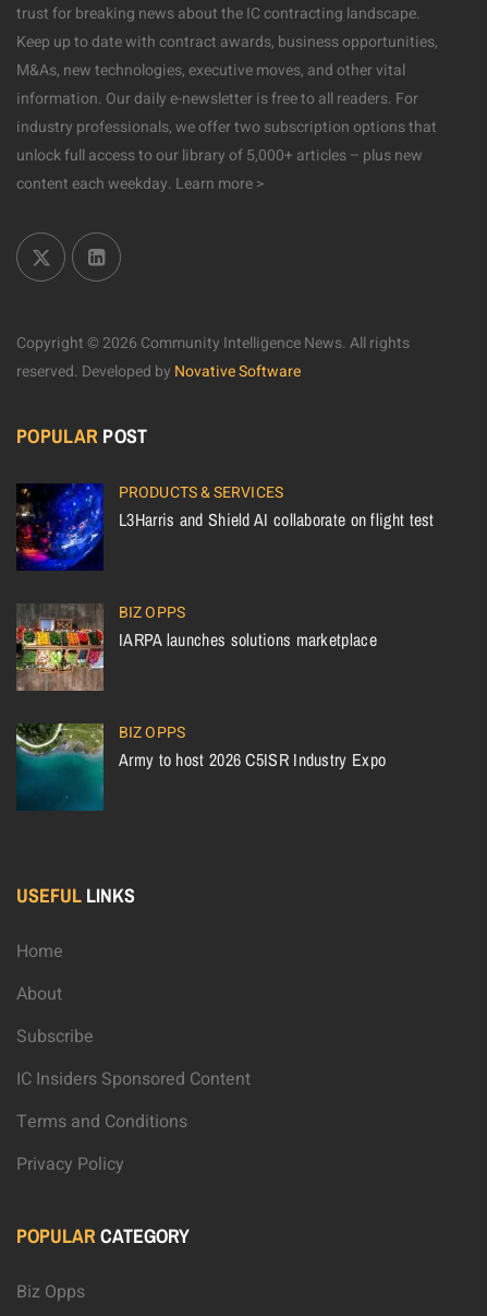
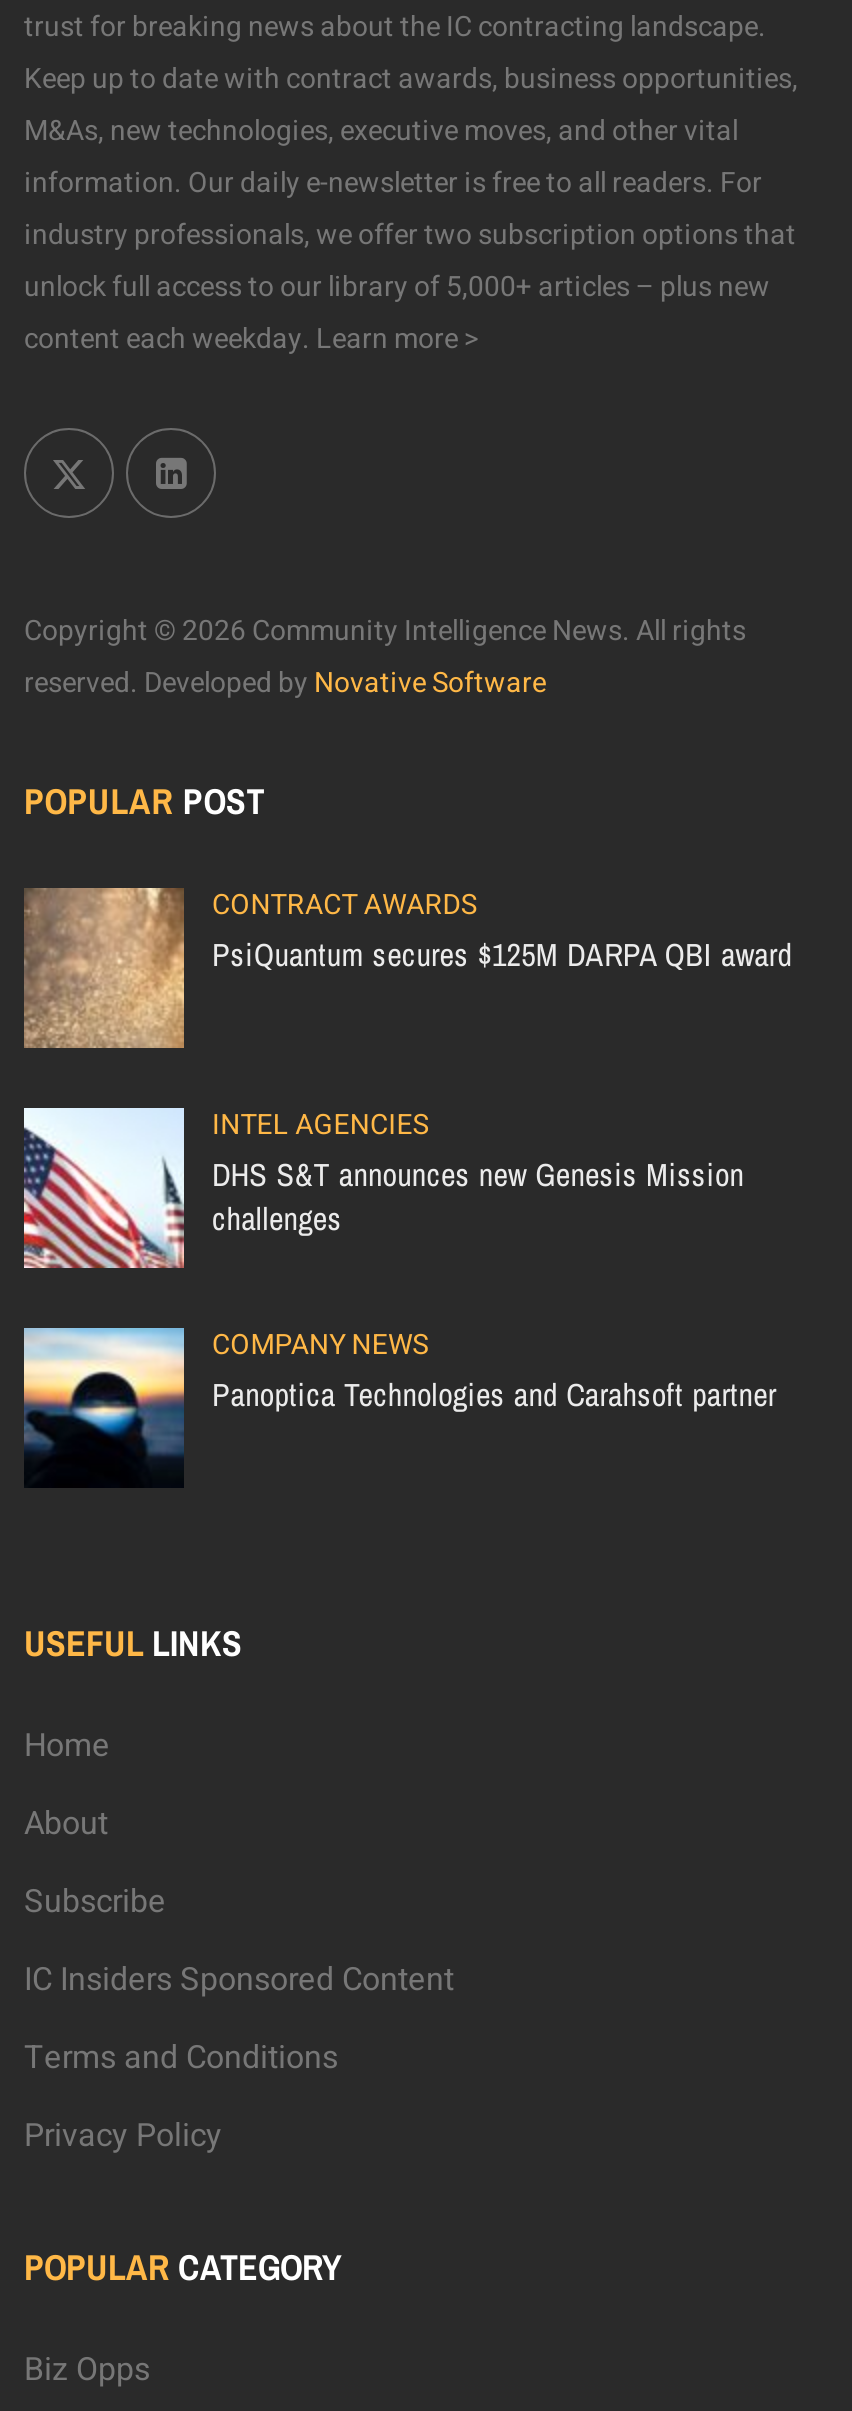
[15,482,434,572] [image] | PRODUCTS & SERVICES | L3Harris and Shield AI collaborate on flight test -> [22,883,792,1050] [image] | CONTRACT AWARDS | PsiQuantum secures $125M DARPA QBI award
[15,602,377,692] [image] | BIZ OPPS | IARPA launches solutions marketplace -> [22,1103,744,1270] [image] | INTEL AGENCIES | DHS S&T announces new Genesis Mission | challenges
[15,722,386,812] [image] | BIZ OPPS | Army to host 2026 C5ISR Industry Expo -> [22,1323,776,1488] [image] | COMPANY NEWS | Panoptica Technologies and Carahsoft partner

